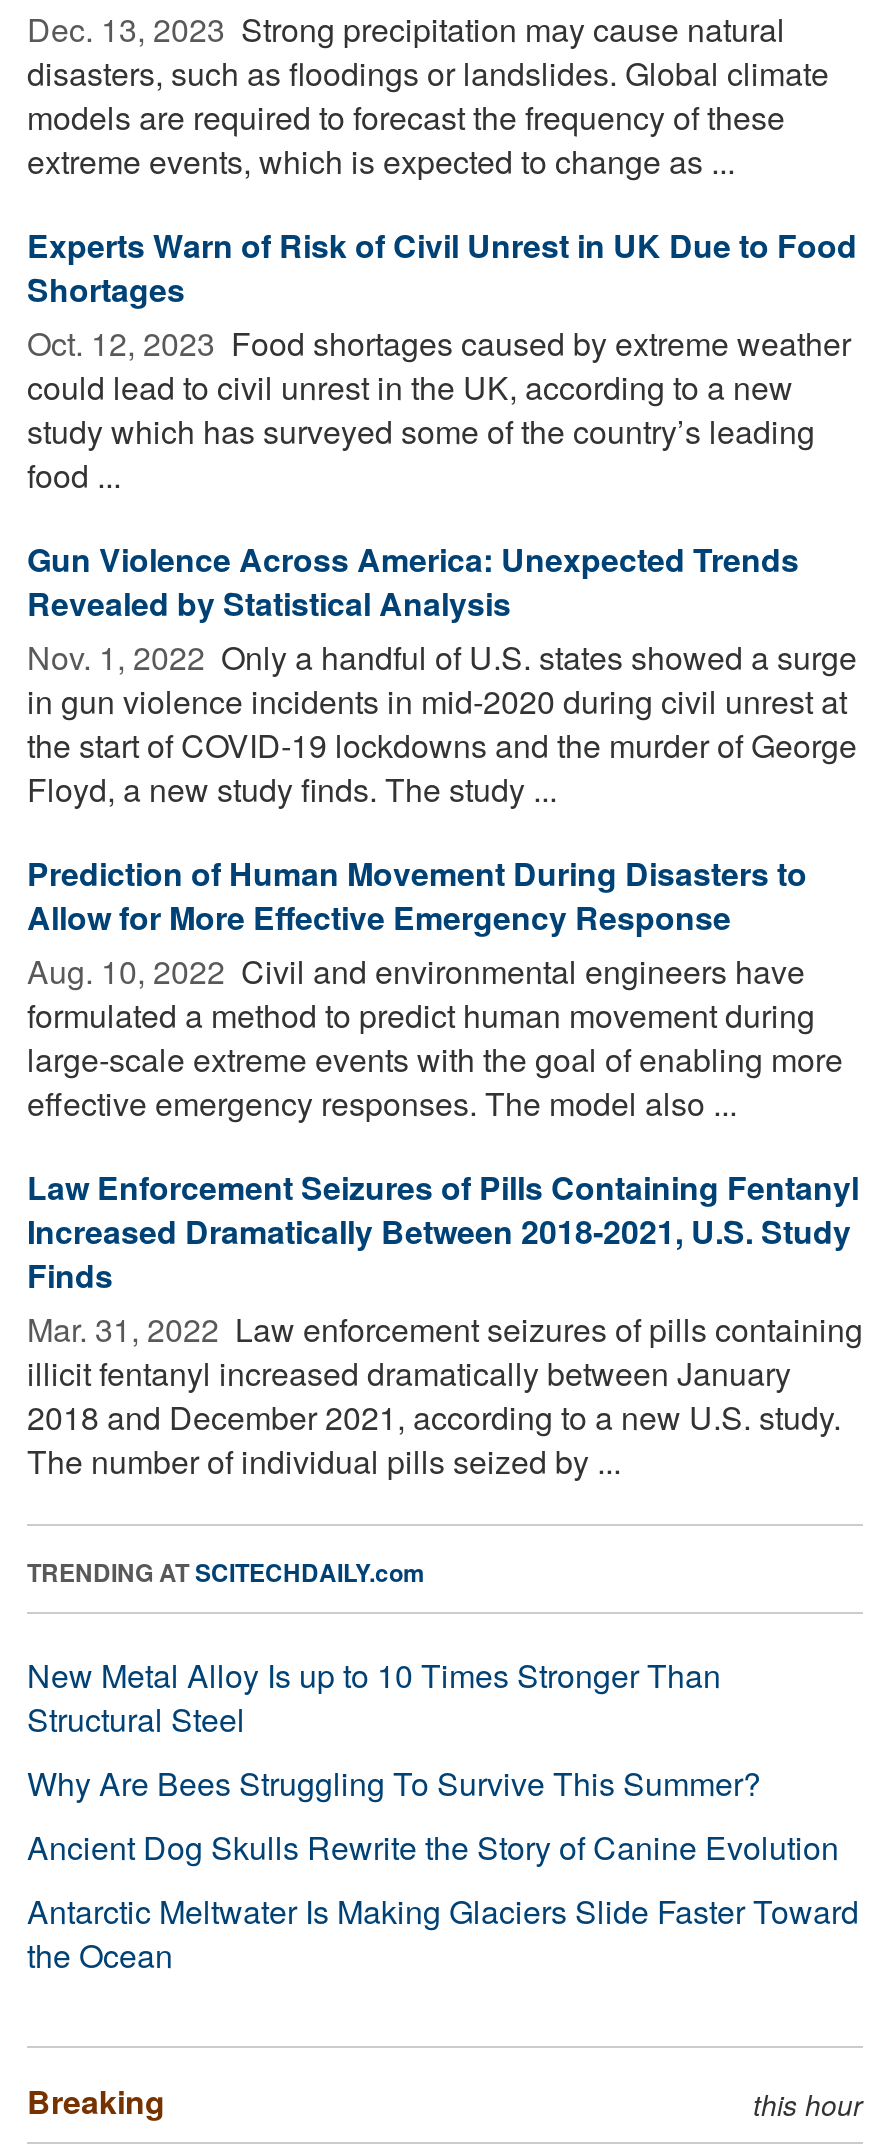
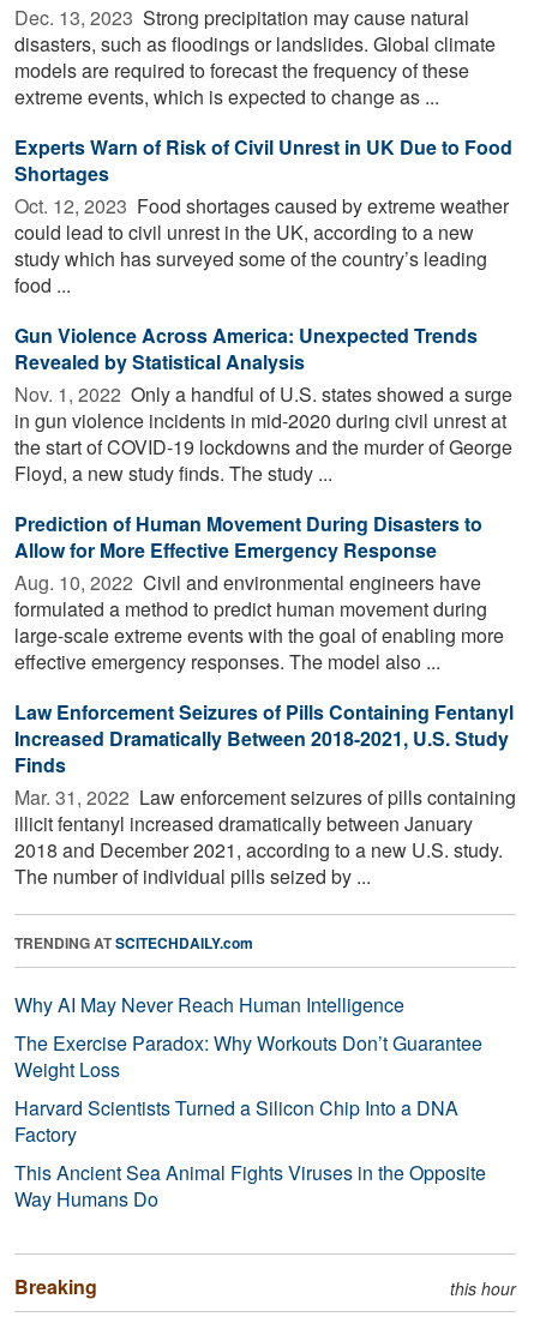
[27,1652,859,1978] New Metal Alloy Is up to 10 Times Stronger Than | Structural Steel | Why Are Bees Struggling To Survive This Summer? | Ancient Dog Skulls Rewrite the Story of Canine Evolution | Antarctic Meltwater Is Making Glaciers Slide Faster Toward | the Ocean -> [14,991,486,1212] Why AI May Never Reach Human Intelligence | The Exercise Paradox: Why Workouts Don’t Guarantee | Weight Loss | Harvard Scientists Turned a Silicon Chip Into a DNA | Factory | This Ancient Sea Animal Fights Viruses in the Opposite | Way Humans Do

